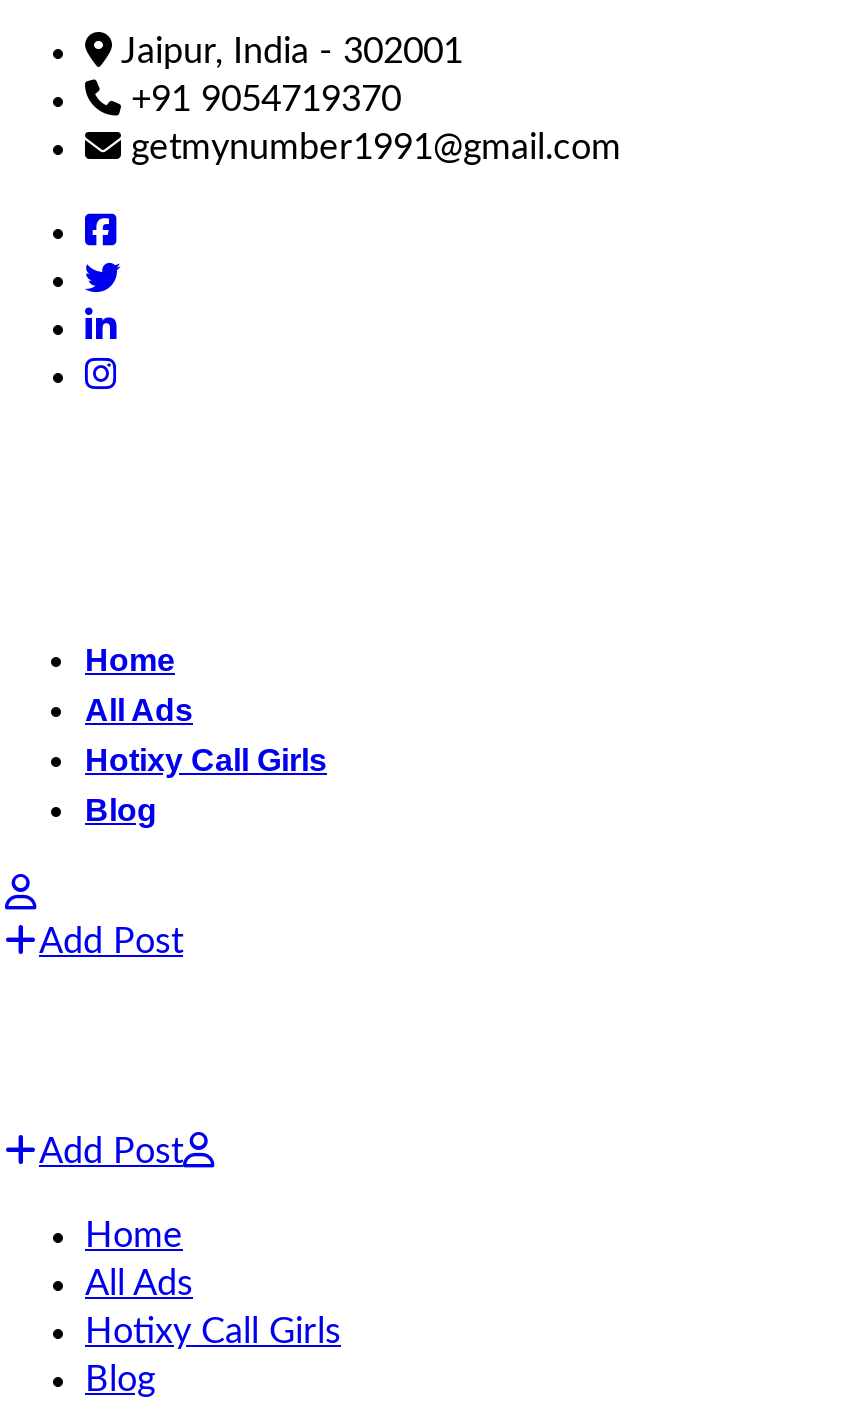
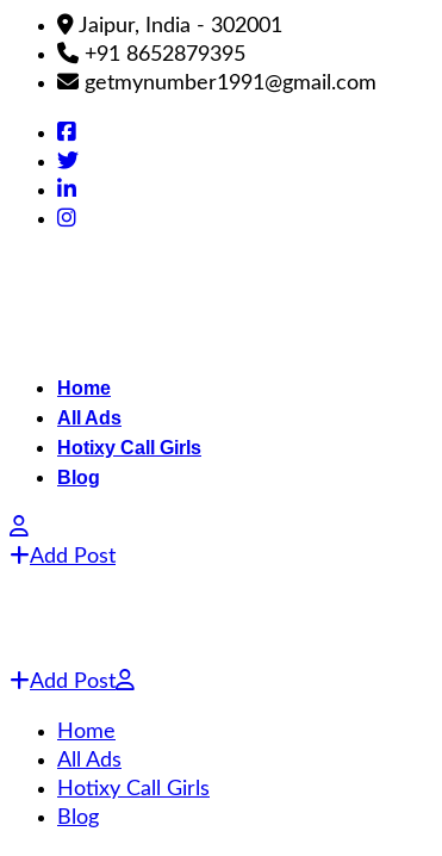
[131,83,401,119] +91 9054719370 -> [85,44,245,66] +91 8652879395

